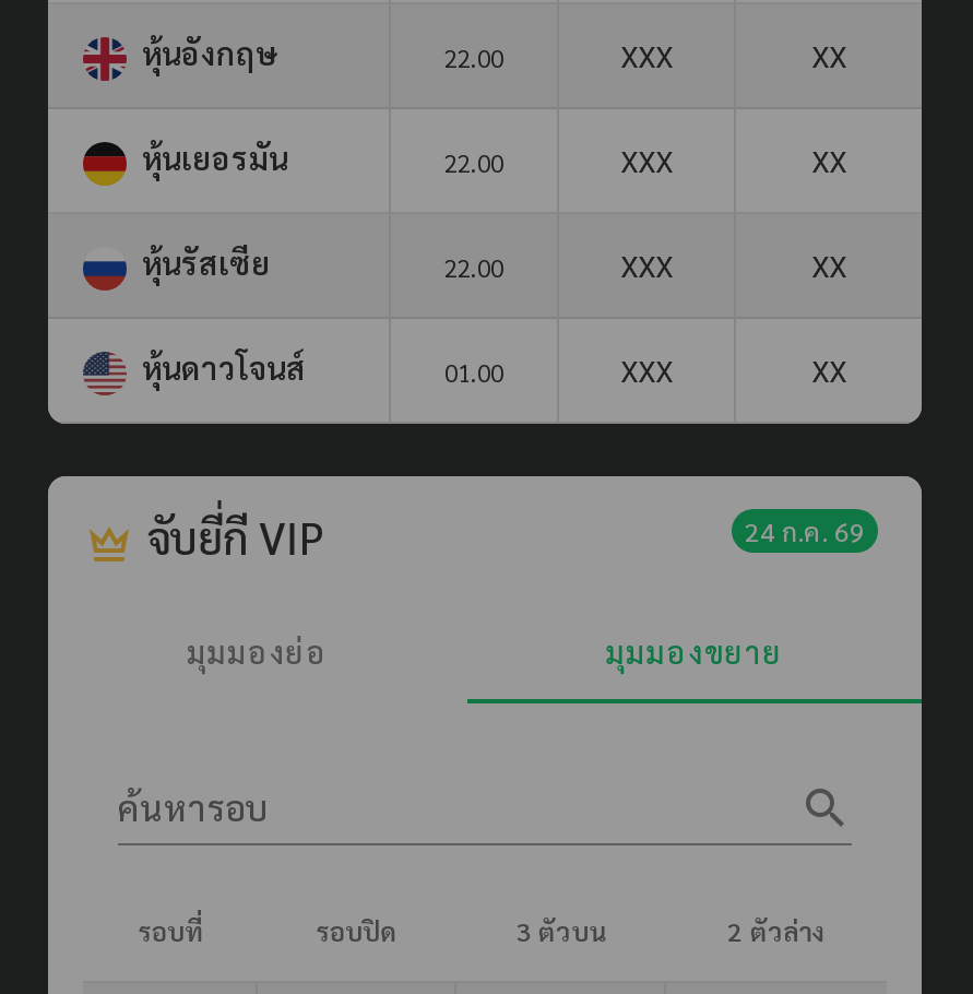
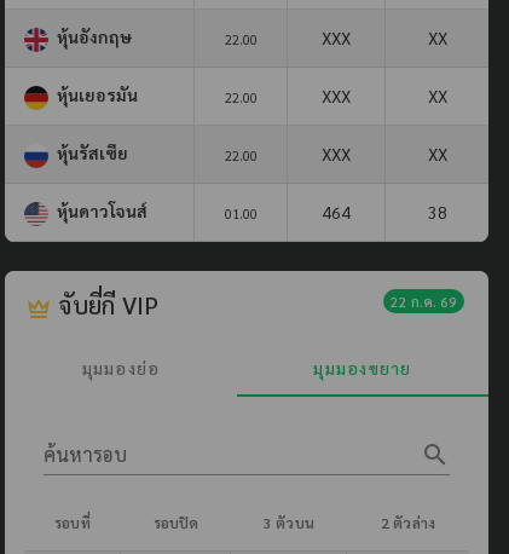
[620,349,846,388] XXX | XX -> [322,201,447,222] 464 | 38
[745,513,865,548] 24 ก.ค. 69 -> [391,291,457,311] 22 ก.ค. 69

